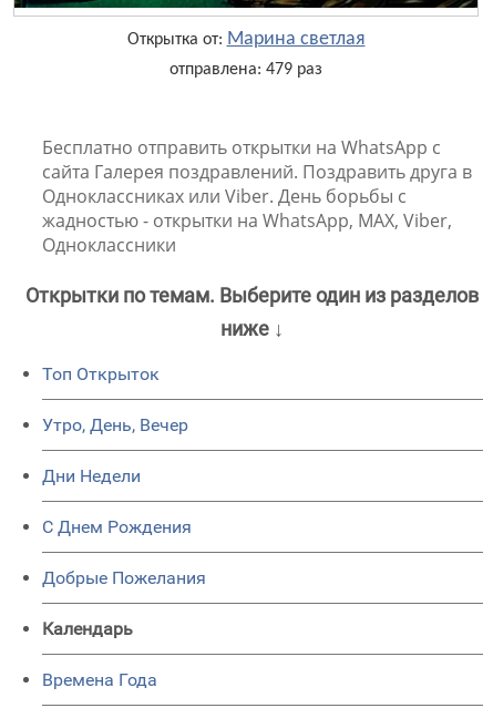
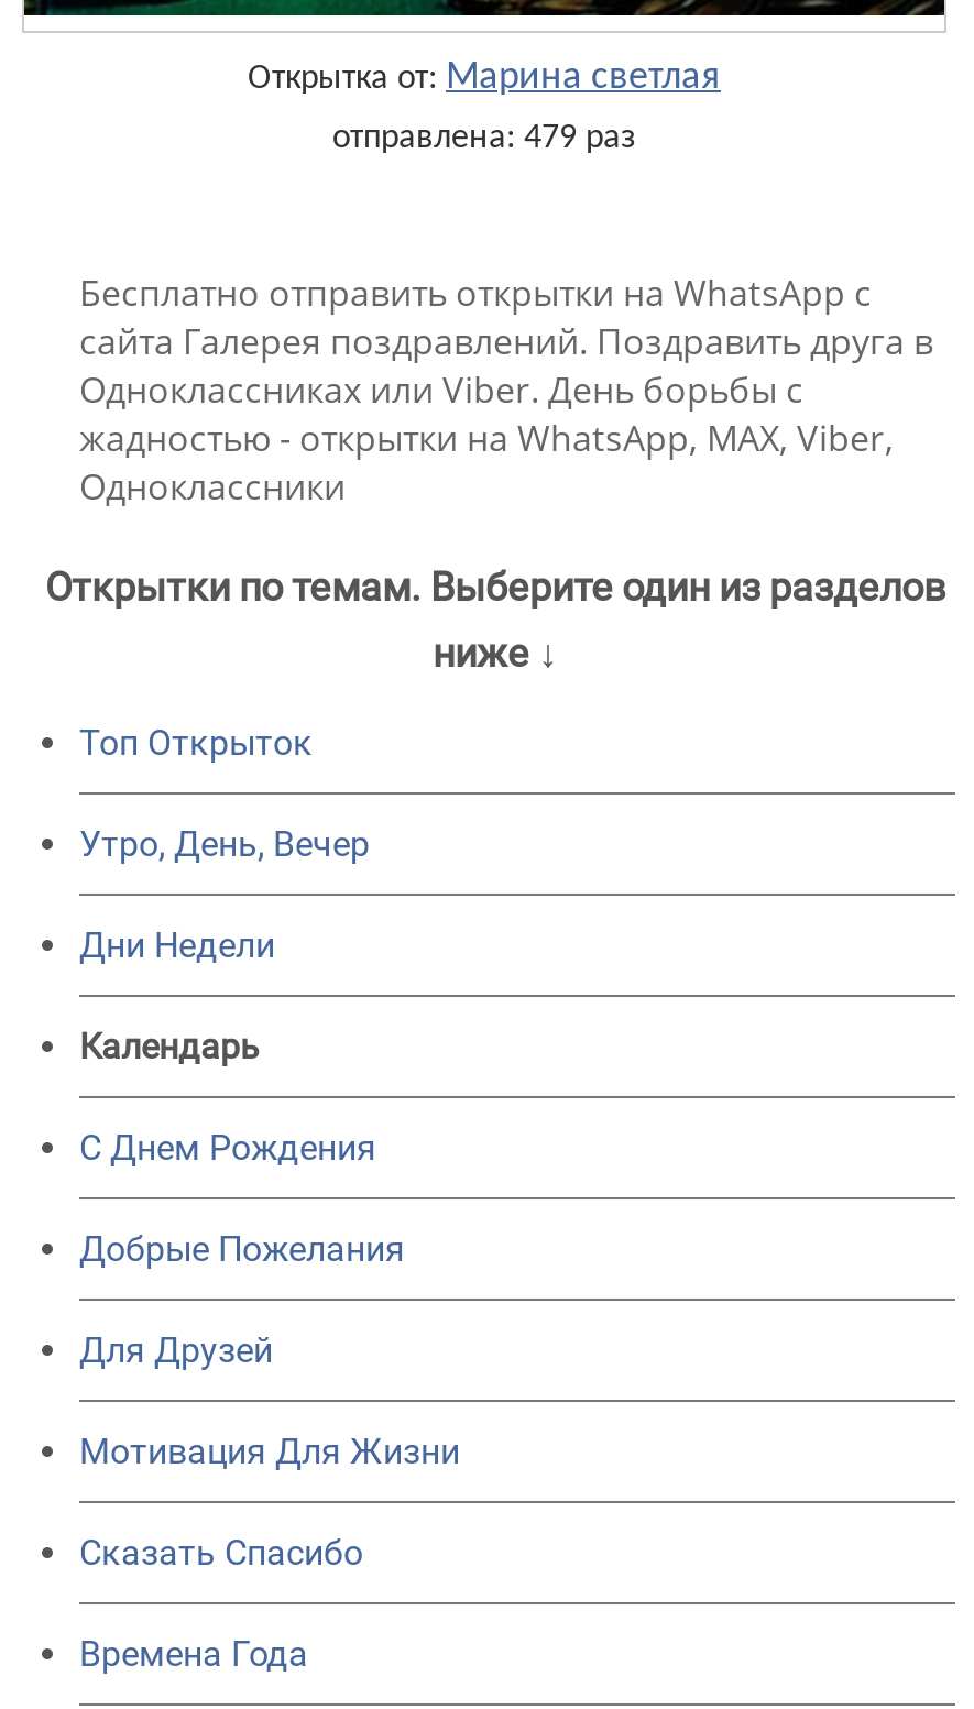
none -> [79,1329,460,1573] Для Друзей | Мотивация Для Жизни | Сказать Спасибо
moved [42,618,133,639] -> [79,1025,260,1067]: Календарь

